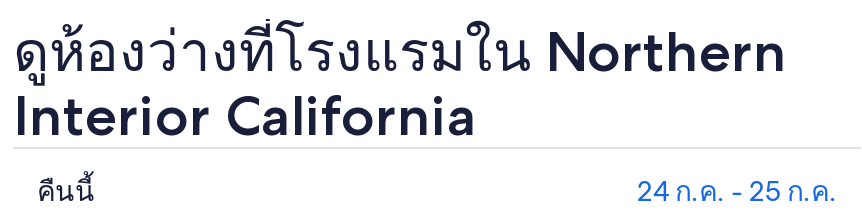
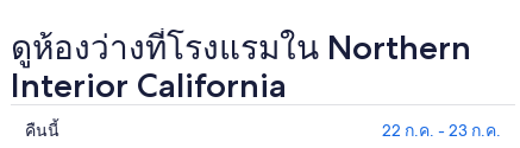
[637,172,837,208] 24 ก.ค. - 25 ก.ค. -> [382,119,501,140] 22 ก.ค. - 23 ก.ค.

